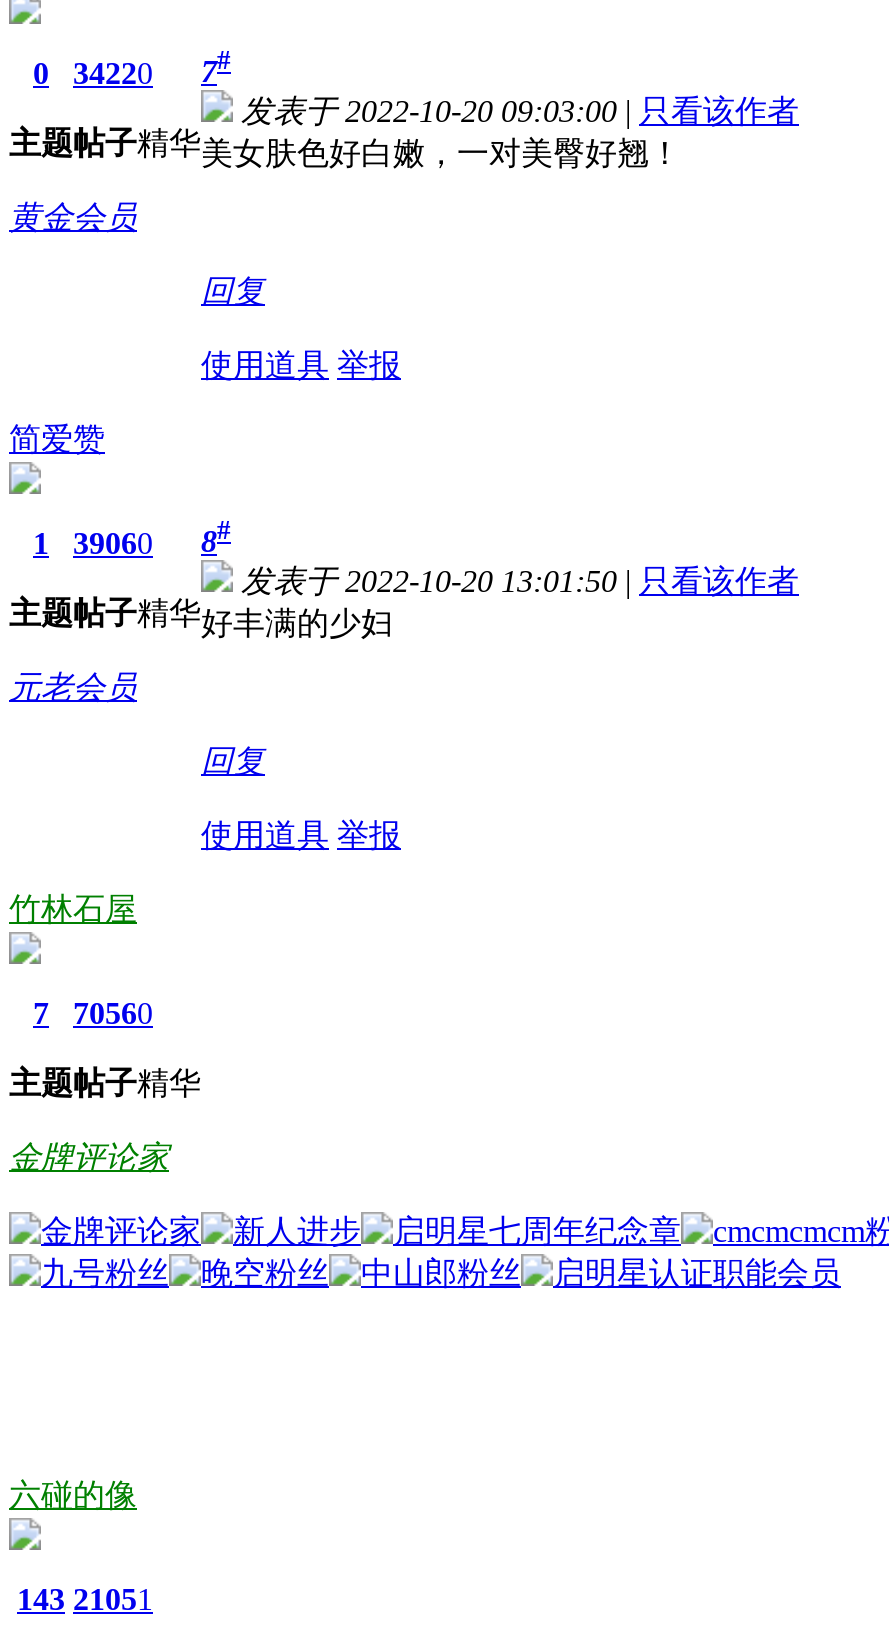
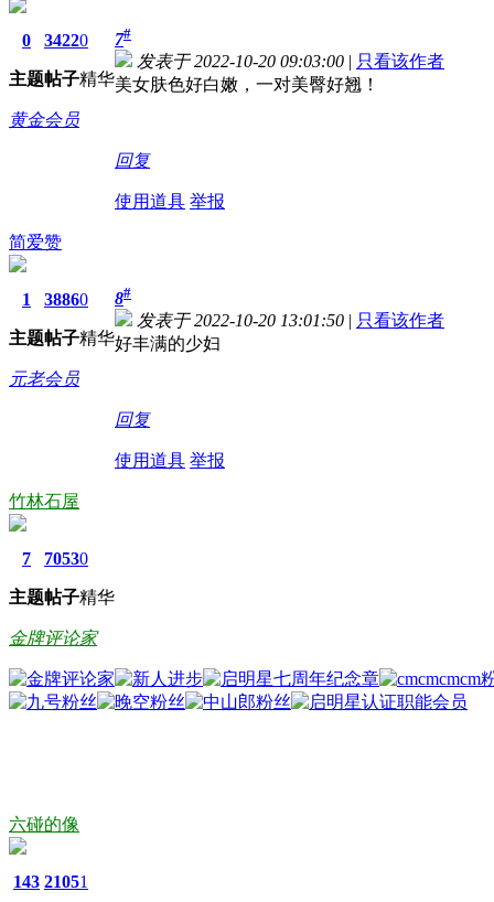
[73,526,137,560] 3906 -> [44,290,79,309] 3886
[33,996,153,1030] 7 7056 0 -> [22,549,88,568] 7 7053 0

